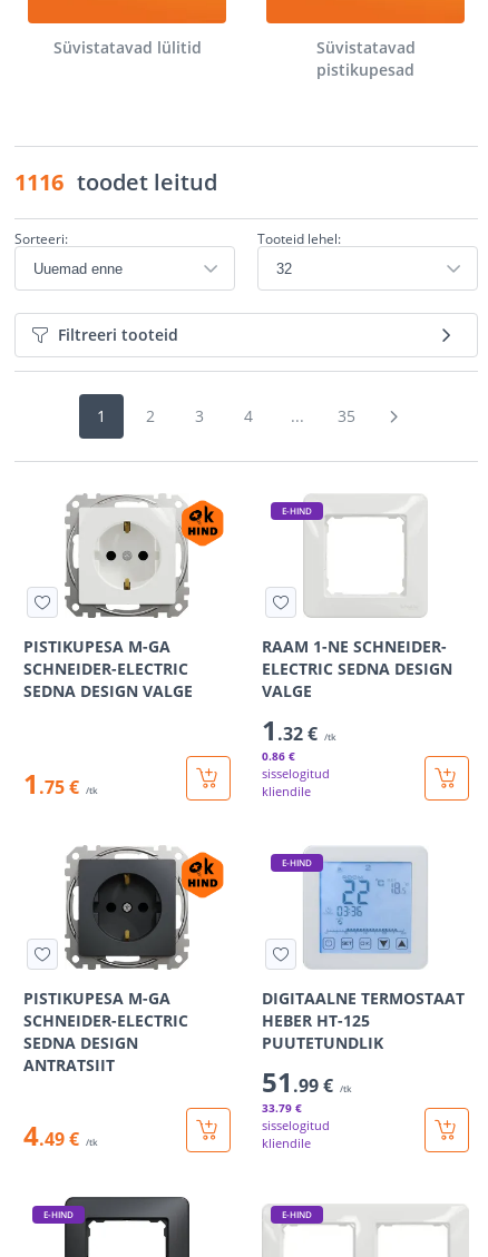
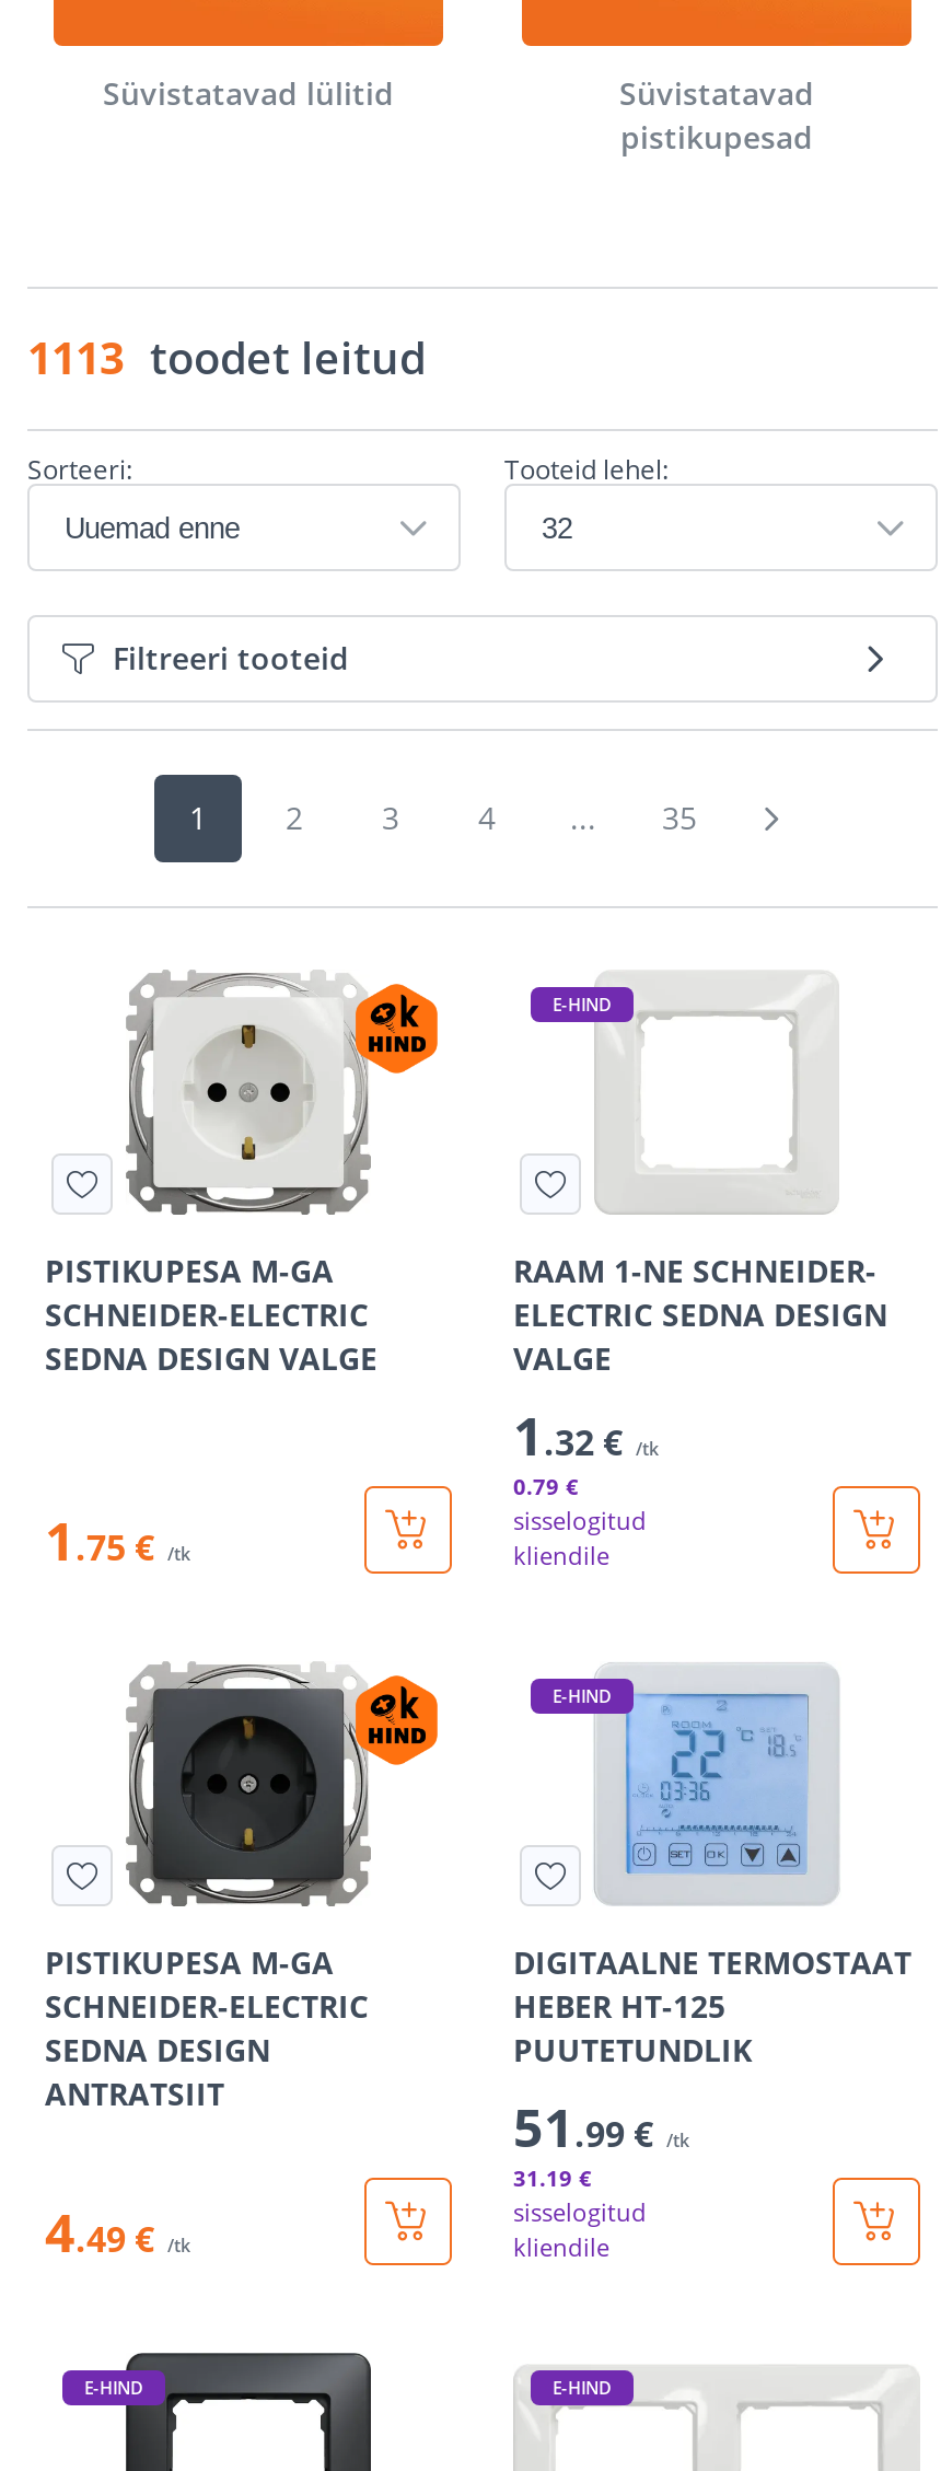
[14,167,217,197] 1116 toodet leitud -> [27,328,426,387] 1113 toodet leitud
[262,748,295,764] 0.86 € -> [513,1471,579,1501] 0.79 €
[262,1100,302,1116] 33.79 € -> [513,2162,592,2193] 31.19 €

